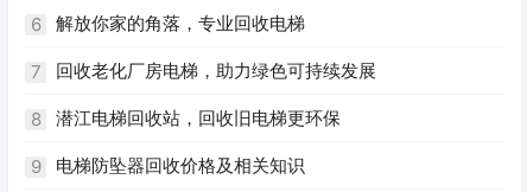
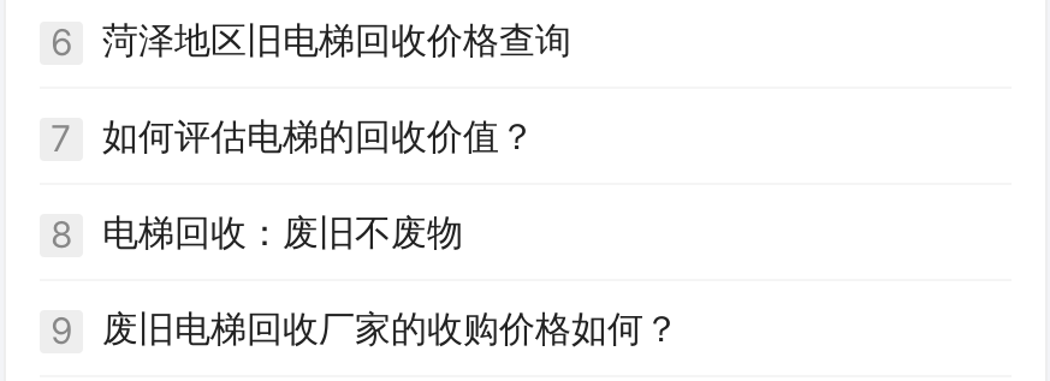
[56,12,305,34] 解放你家的角落，专业回收电梯 -> [102,17,571,63] 菏泽地区旧电梯回收价格查询
[56,59,376,82] 回收老化厂房电梯，助力绿色可持续发展 -> [102,113,535,159] 如何评估电梯的回收价值？
[56,107,341,129] 潜江电梯回收站，回收旧电梯更环保 -> [102,209,463,255] 电梯回收：废旧不废物
[56,154,305,177] 电梯防坠器回收价格及相关知识 -> [102,306,680,351] 废旧电梯回收厂家的收购价格如何？

